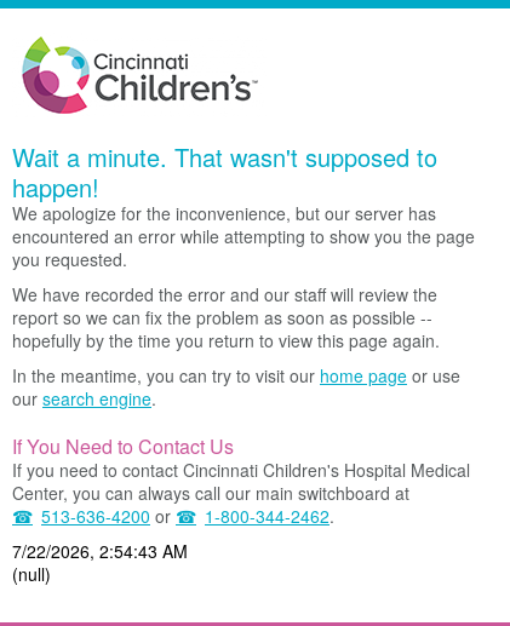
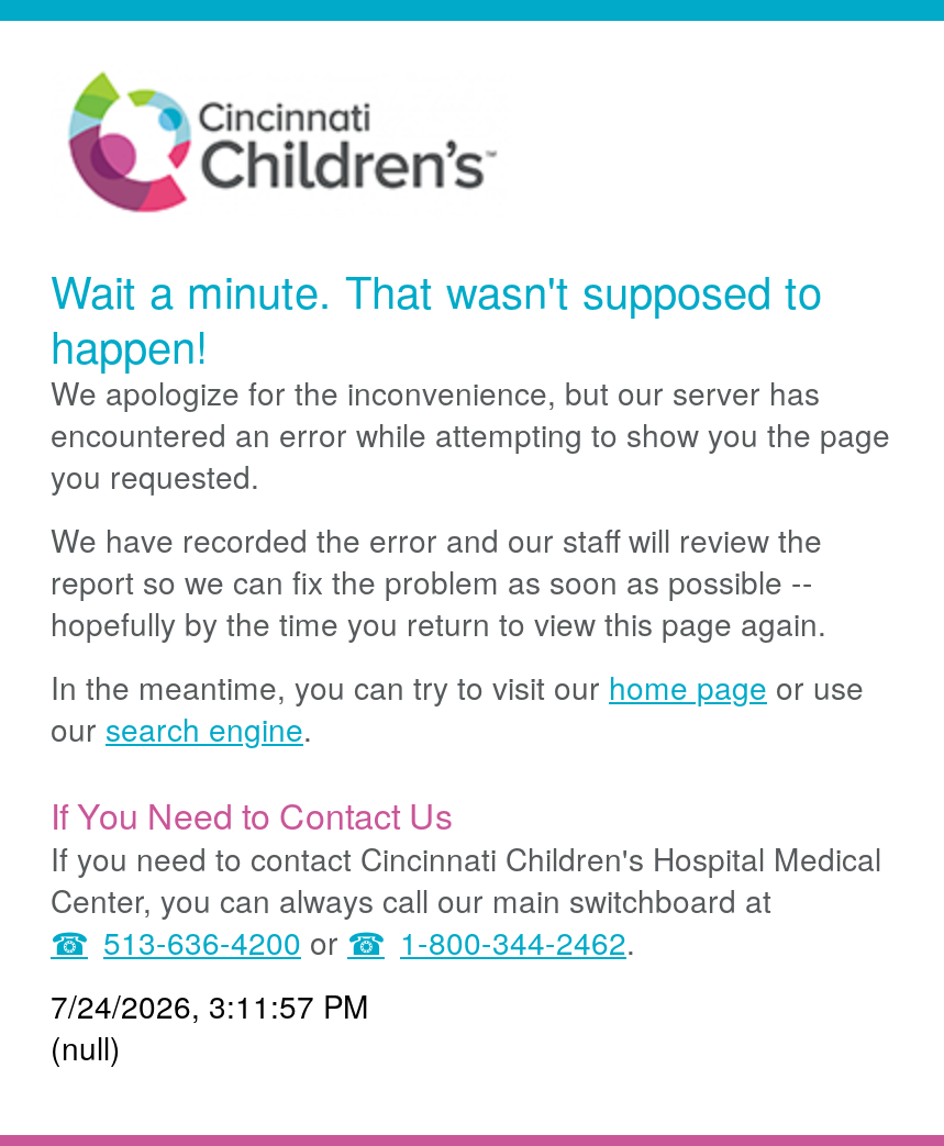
[12,539,188,563] 7/22/2026, 2:54:43 AM -> [51,983,369,1027] 7/24/2026, 3:11:57 PM

